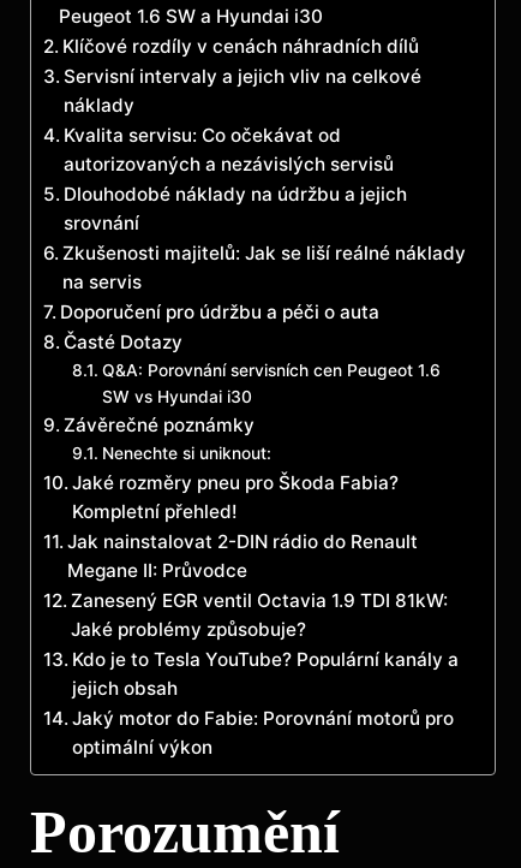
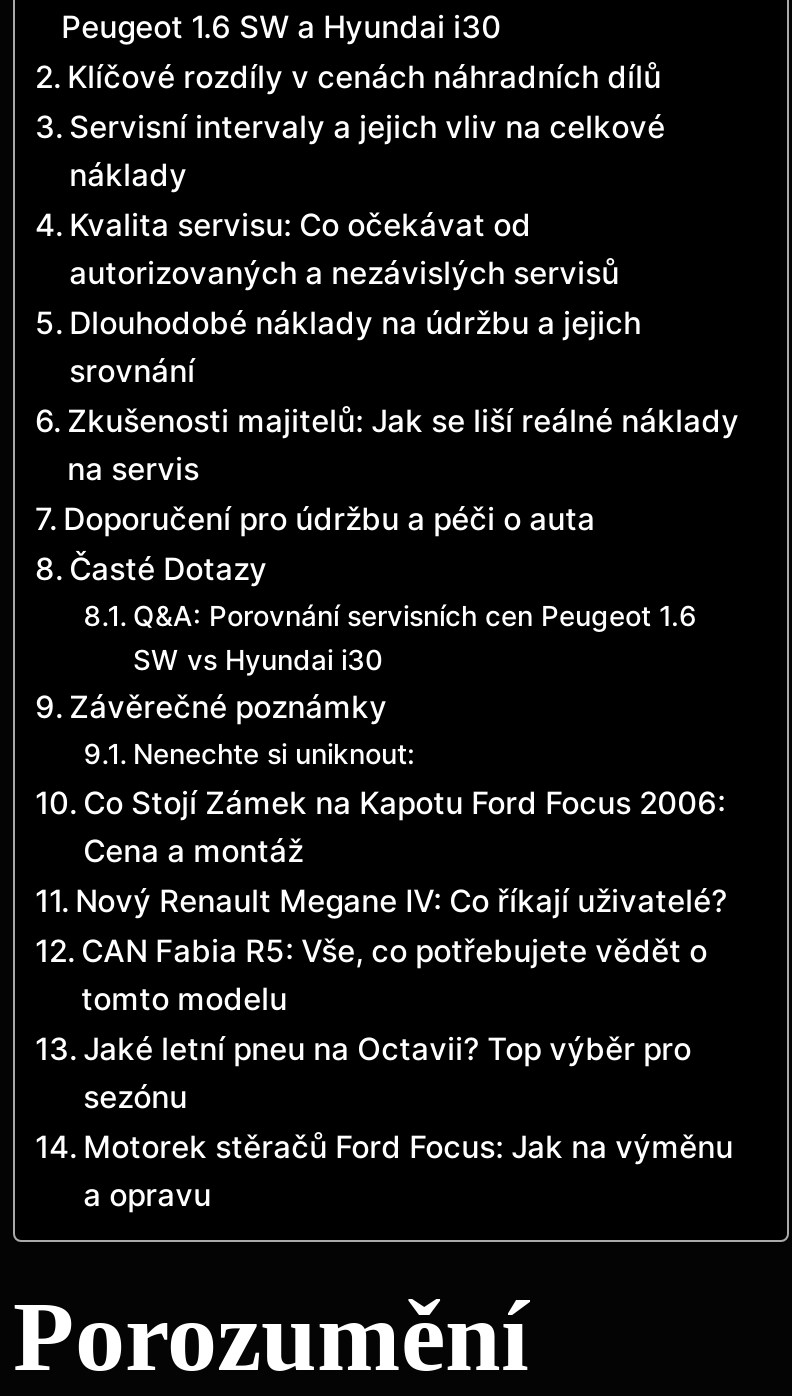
[67,471,459,758] Jaké rozměry pneu pro Škoda Fabia? | Kompletní přehled! | Jak nainstalovat 2-DIN rádio do Renault | Megane II: Průvodce | Zanesený EGR ventil Octavia 1.9 TDI 81kW: | Jaké problémy způsobuje? | Kdo je to Tesla YouTube? Populární kanály a | jejich obsah | Jaký motor do Fabie: Porovnání motorů pro | optimální výkon -> [75,783,733,1213] Co Stojí Zámek na Kapotu Ford Focus 2006: | Cena a montáž | Nový Renault Megane IV: Co říkají uživatelé? | CAN Fabia R5: Vše, co potřebujete vědět o | tomto modelu | Jaké letní pneu na Octavii? Top výběr pro | sezónu | Motorek stěračů Ford Focus: Jak na výměnu | a opravu

